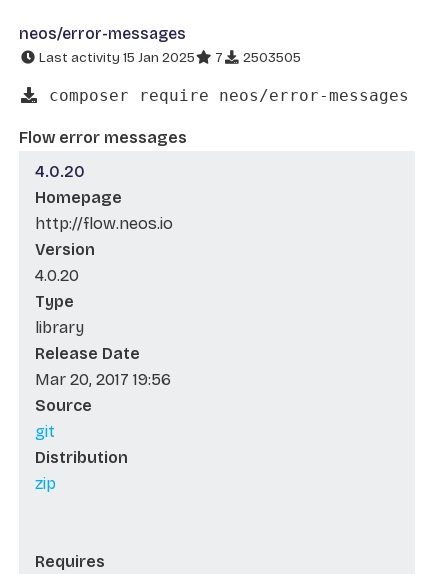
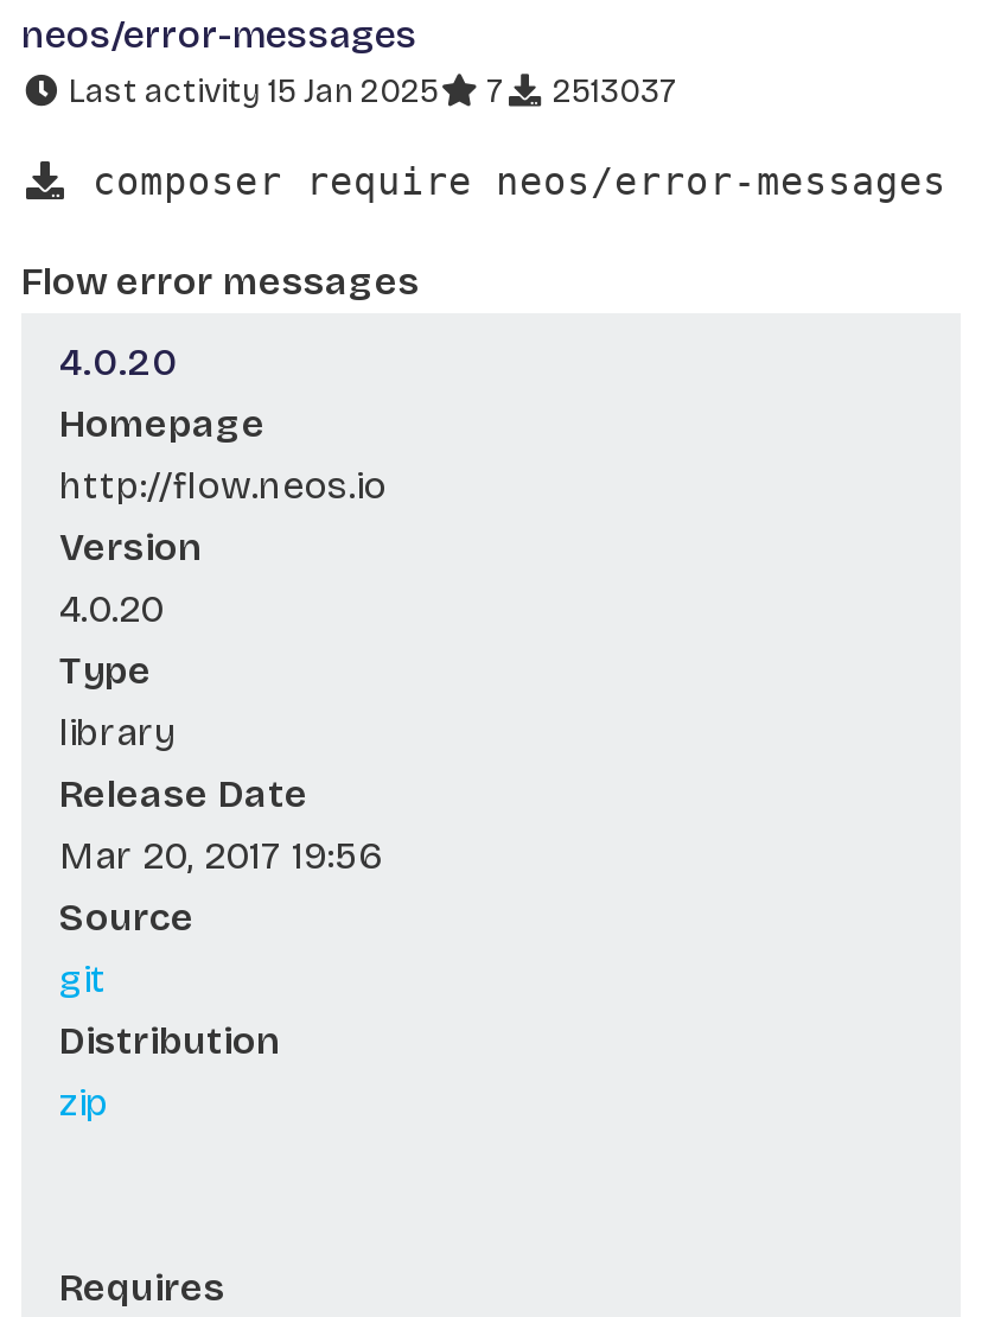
[36,49,301,66] Last activity 15 Jan 2025 7 2503505 -> [62,71,678,112] Last activity 15 Jan 2025 7 2513037

